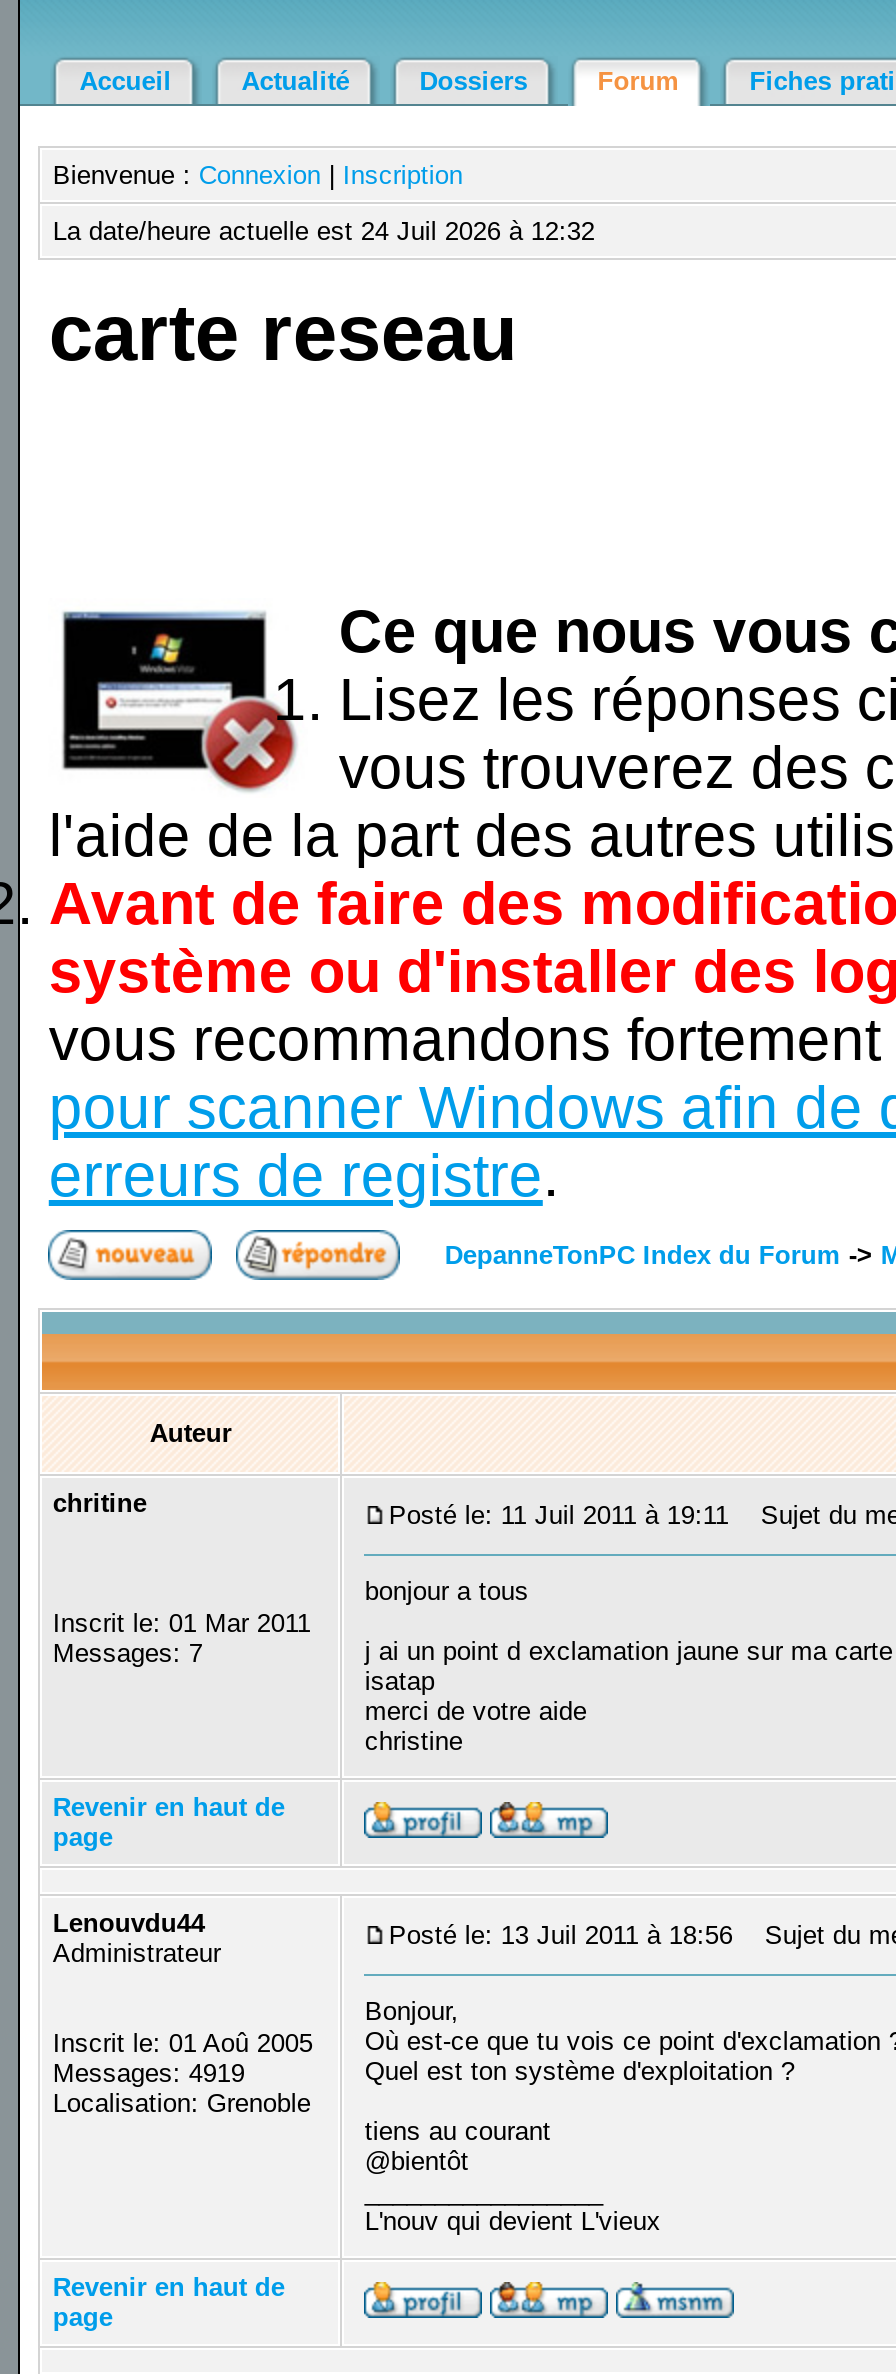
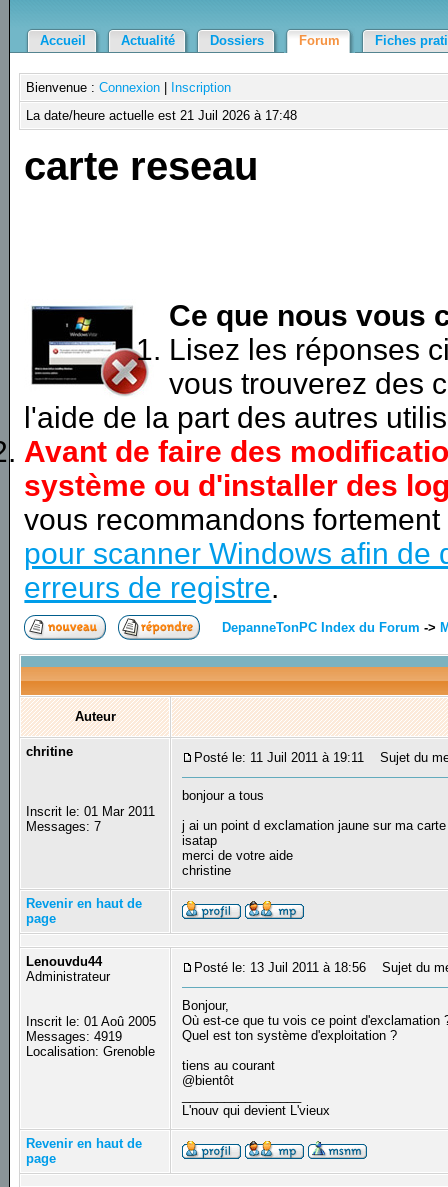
[53,216,595,246] La date/heure actuelle est 24 Juil 2026 à 12:32 -> [26,108,297,123] La date/heure actuelle est 21 Juil 2026 à 17:48

